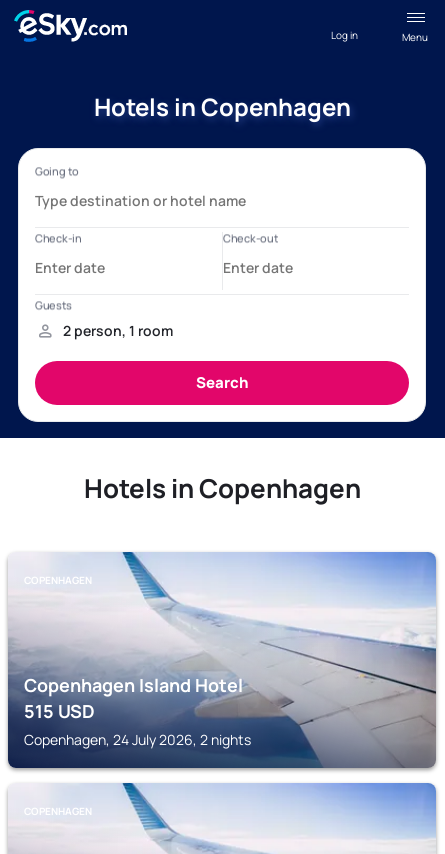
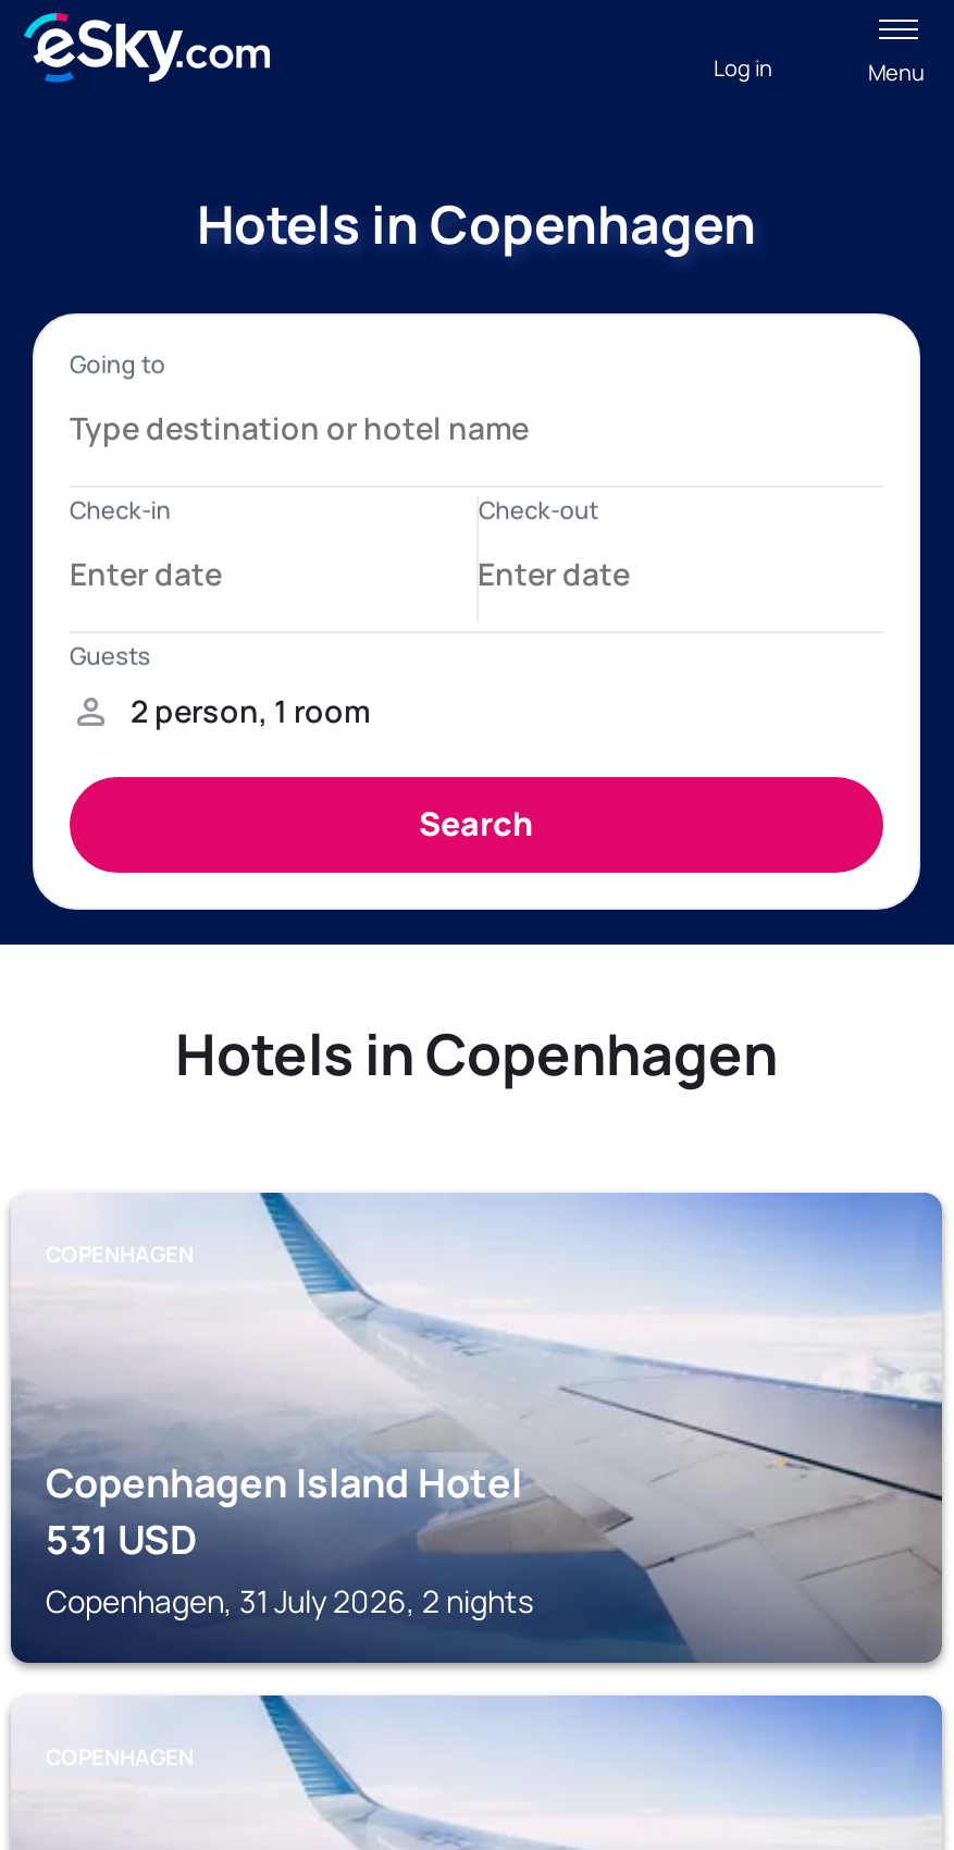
[24,699,95,723] 515 USD -> [46,1513,198,1565] 531 USD
[24,730,251,749] Copenhagen, 24 July 2026, 2 nights -> [46,1580,533,1621] Copenhagen, 31 July 2026, 2 nights

